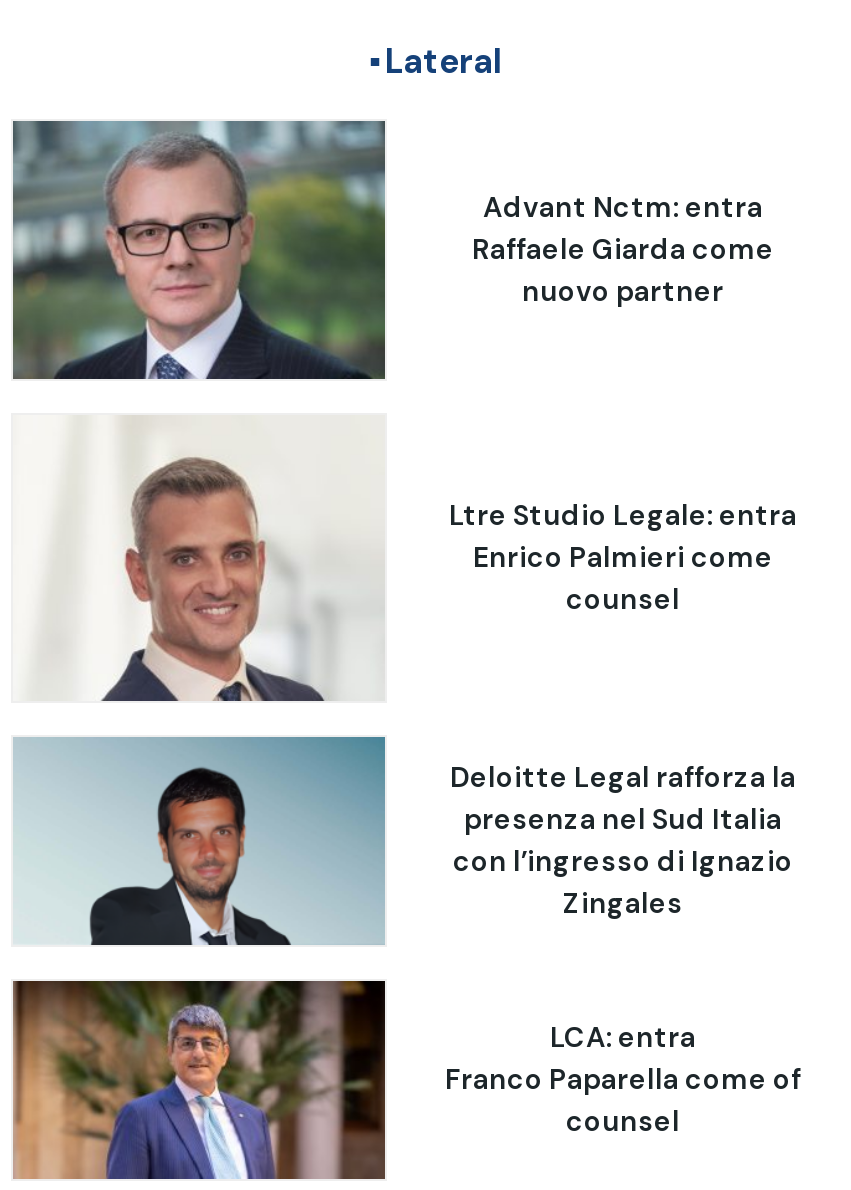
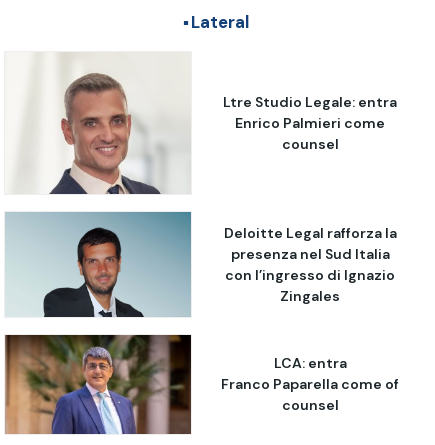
[11,119,387,381] [image] -> none
[472,188,774,308] Advant Nctm: entra | Raffaele Giarda come | nuovo partner -> none

